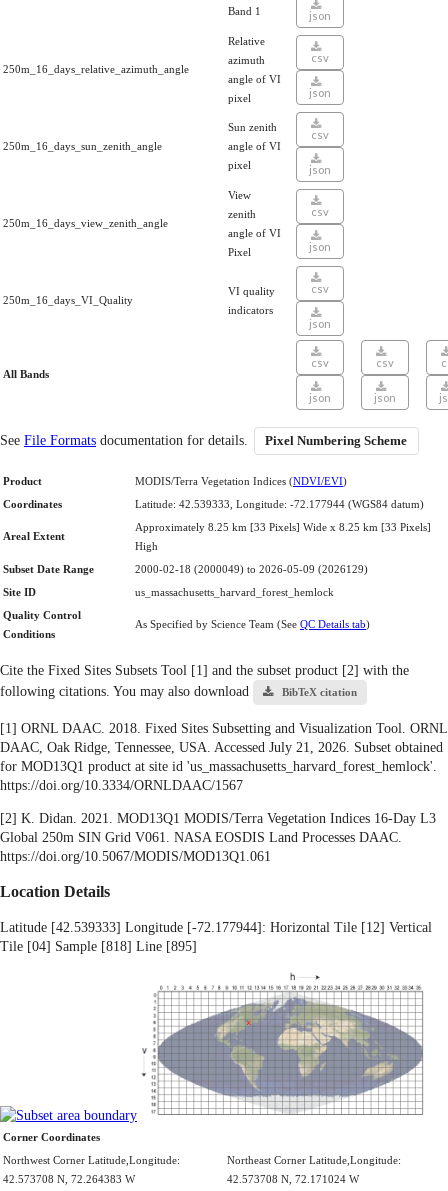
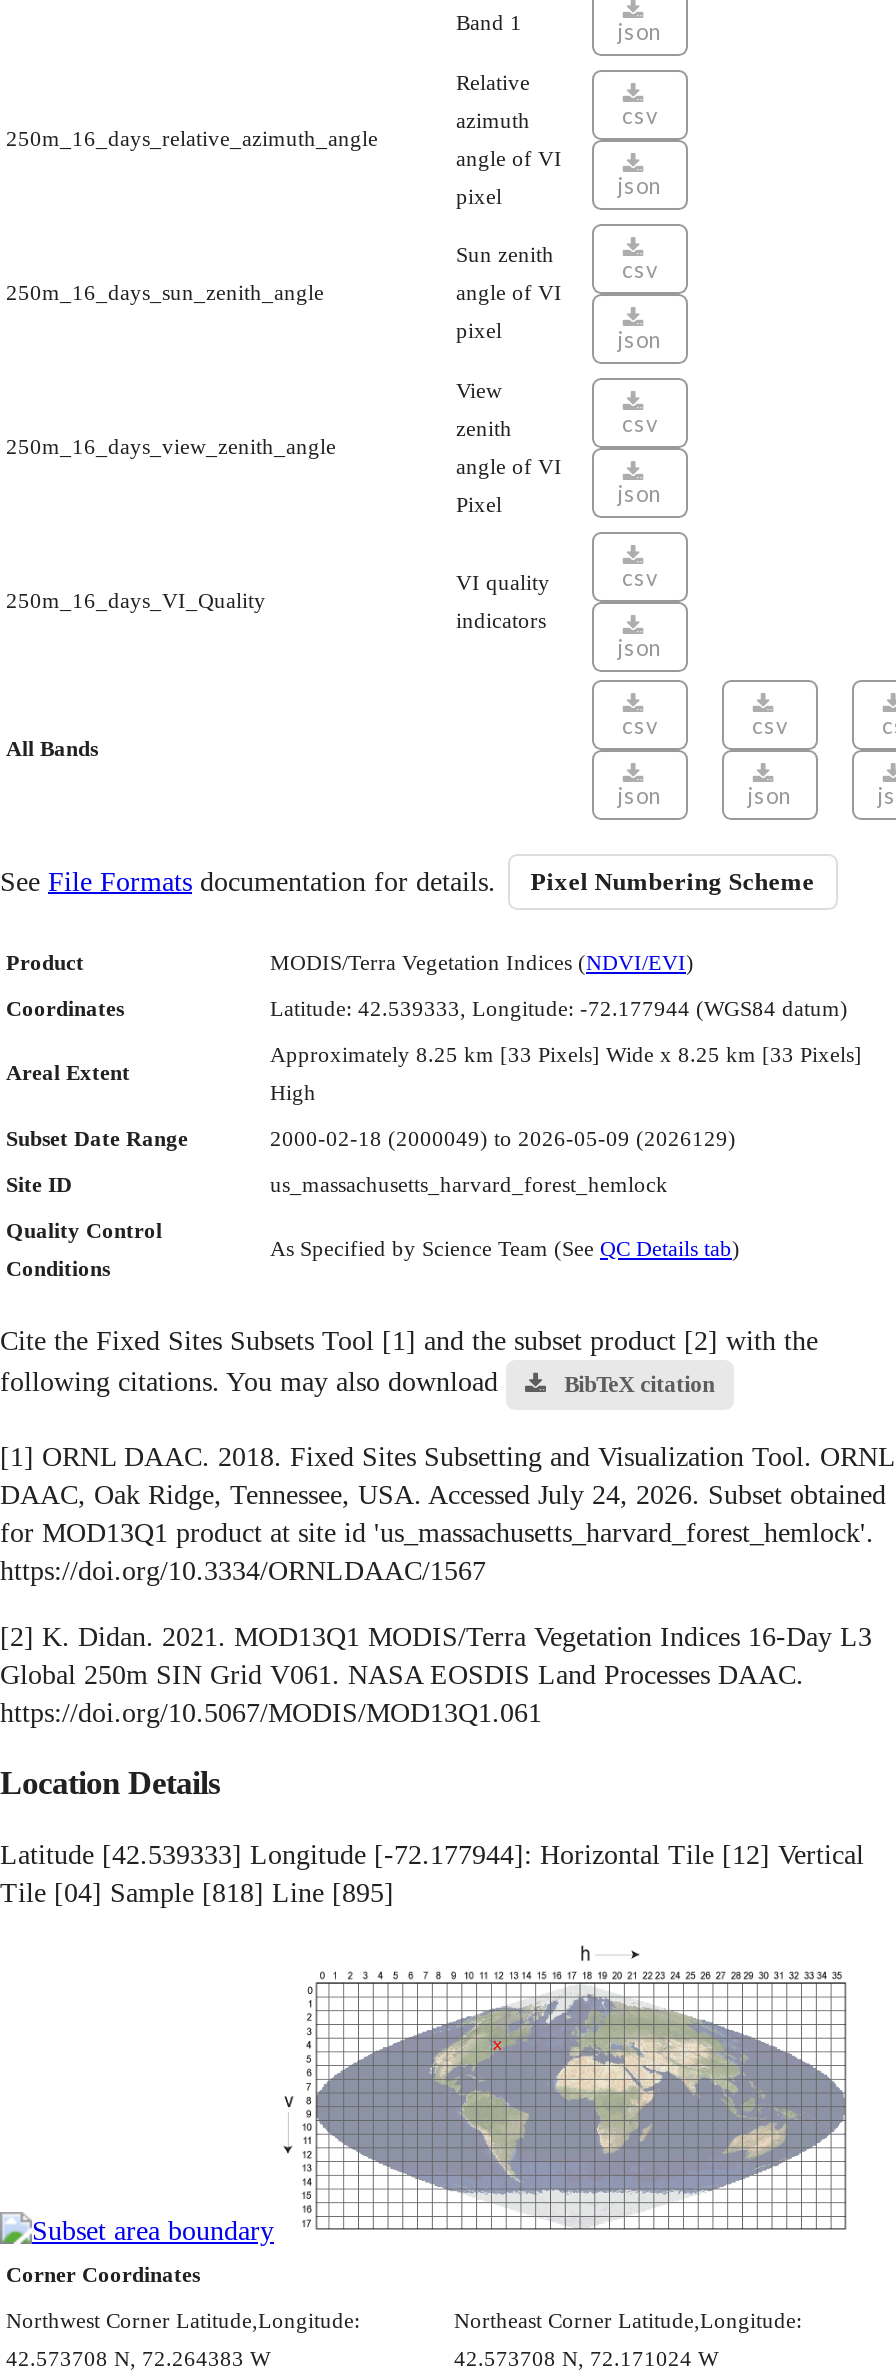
[0,740,443,755] DAAC, Oak Ridge, Tennessee, USA. Accessed July 21, 2026. Subset obtained -> [0,1480,886,1510] DAAC, Oak Ridge, Tennessee, USA. Accessed July 24, 2026. Subset obtained

